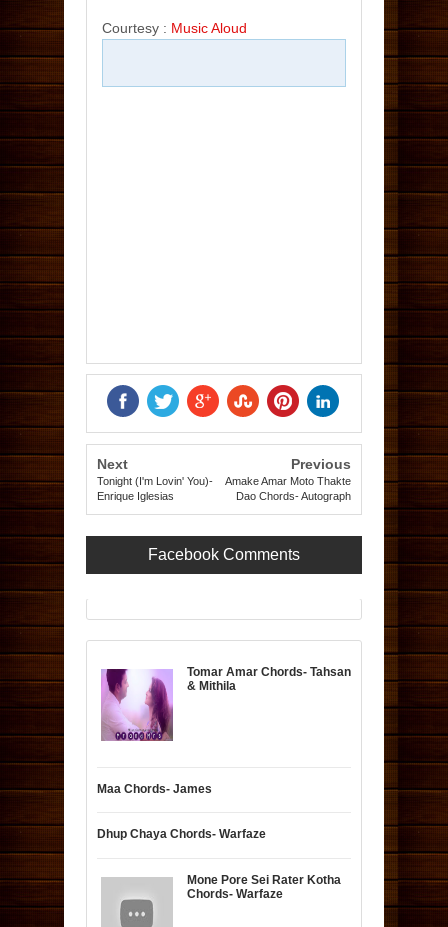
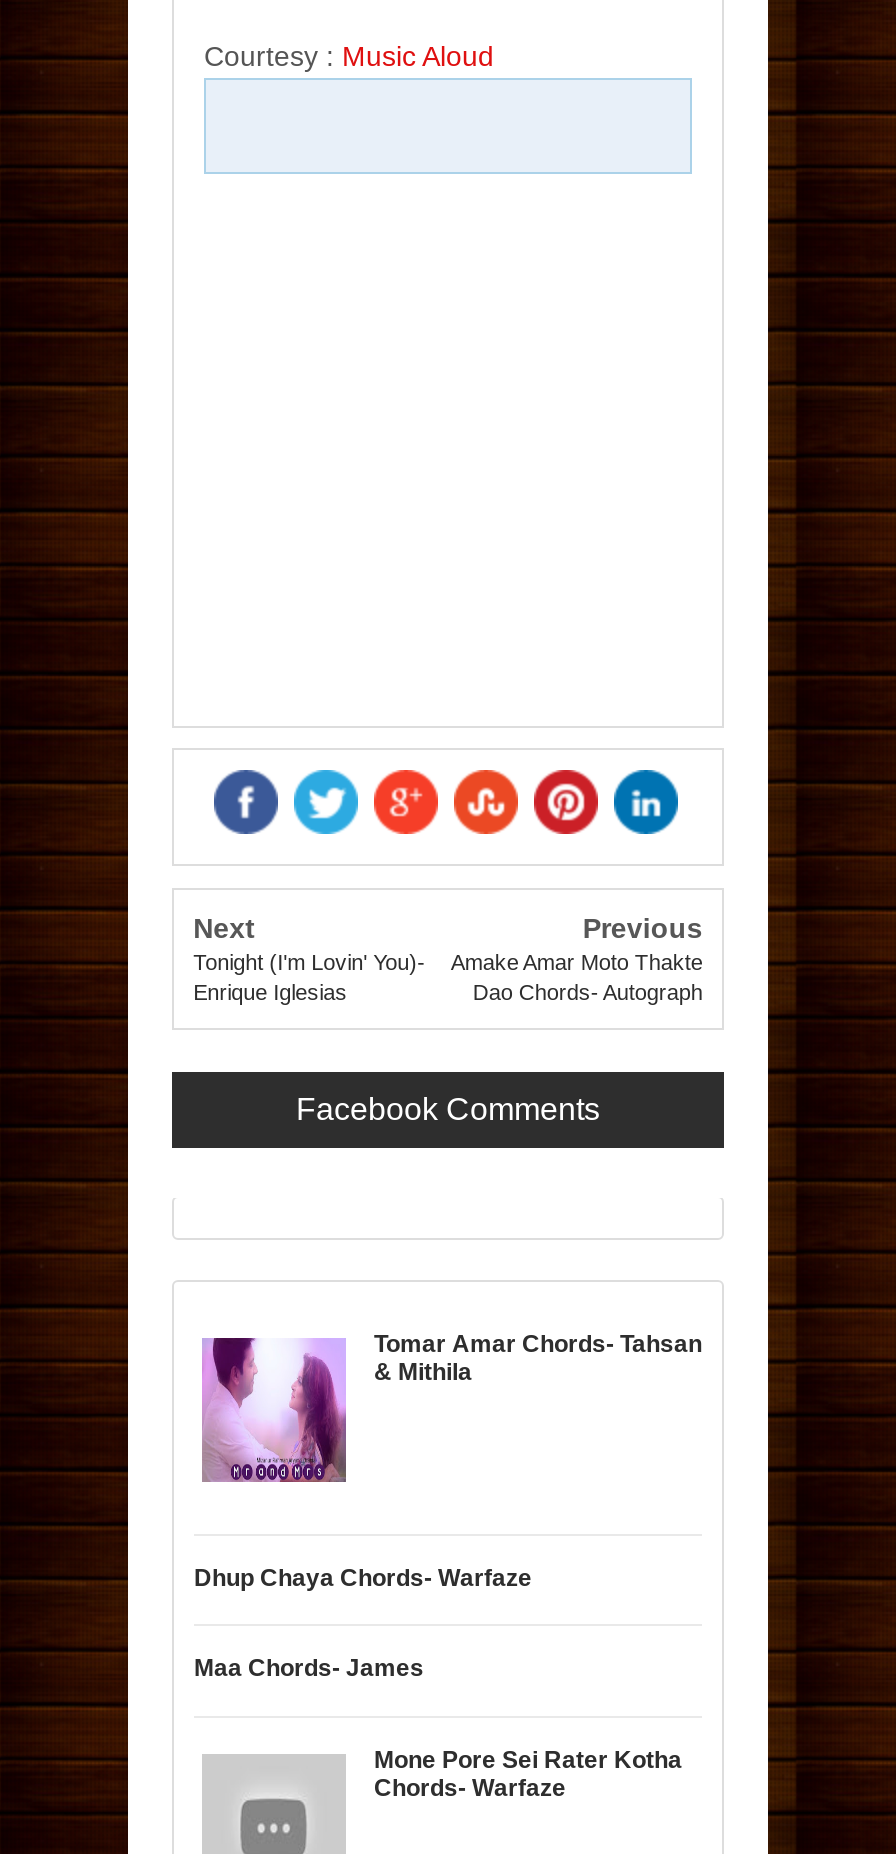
moved [97,782,212,796] -> [194,1655,424,1683]: Maa Chords- James
moved [97,827,266,841] -> [194,1564,532,1592]: Dhup Chaya Chords- Warfaze

